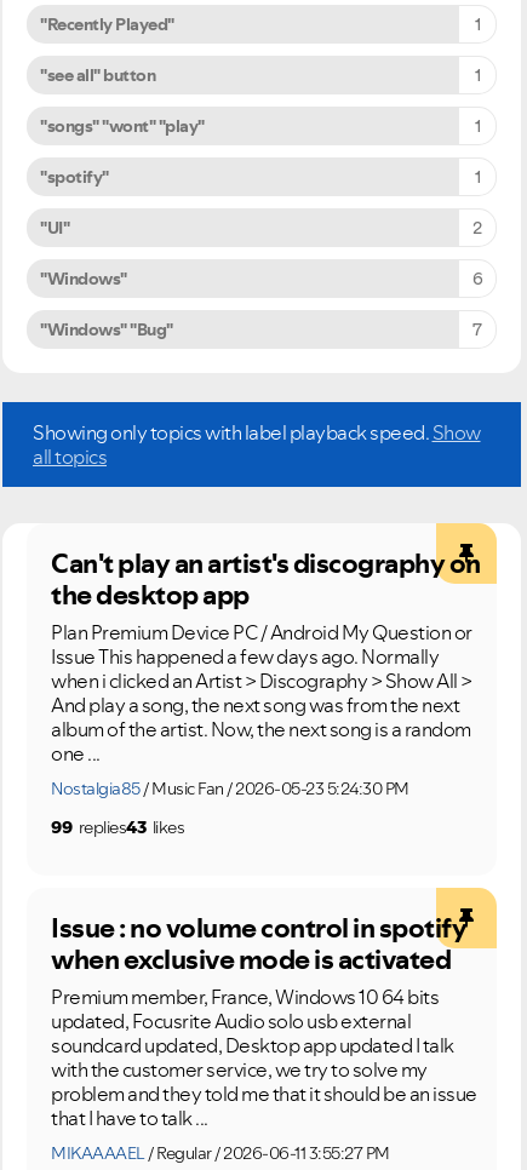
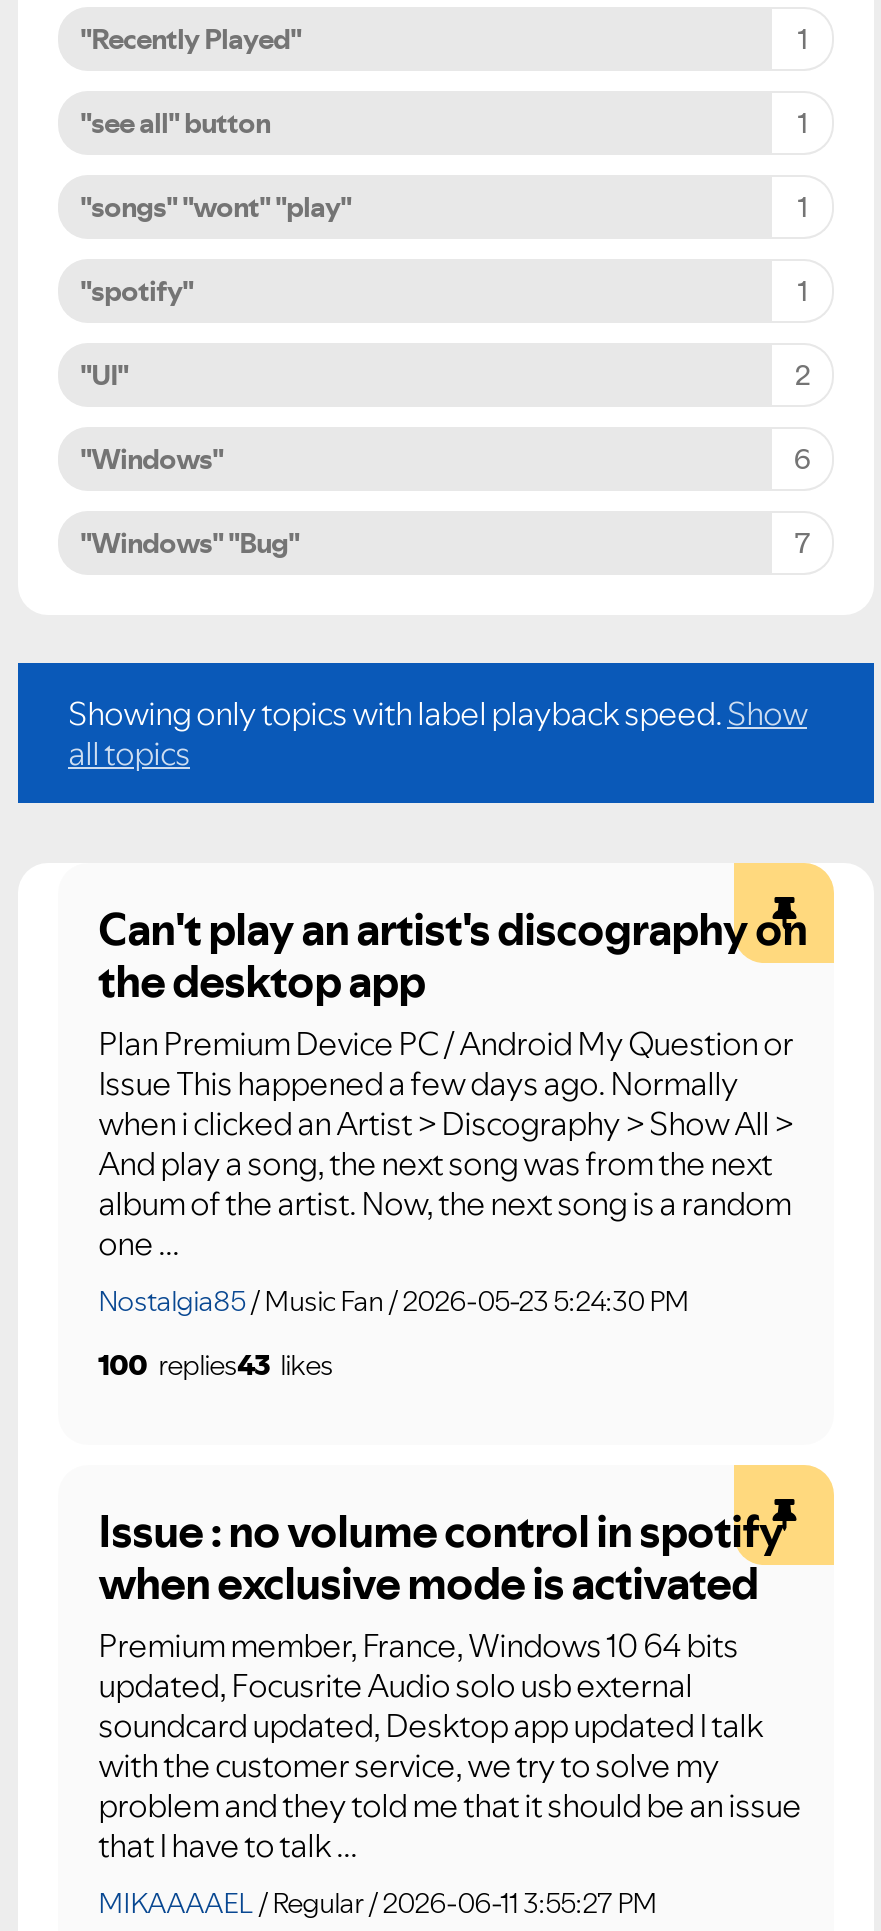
[51,815,184,839] 99 replies43 likes -> [98,1345,333,1385] 100 replies43 likes

